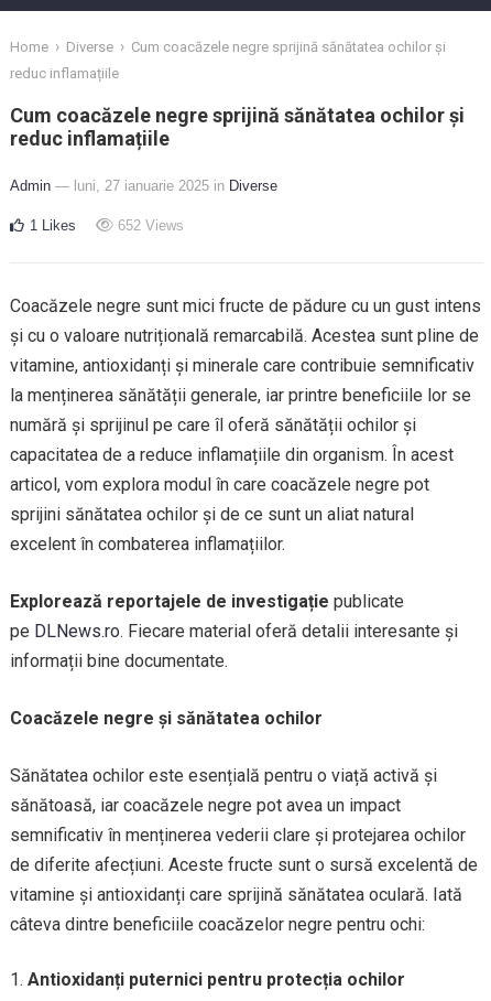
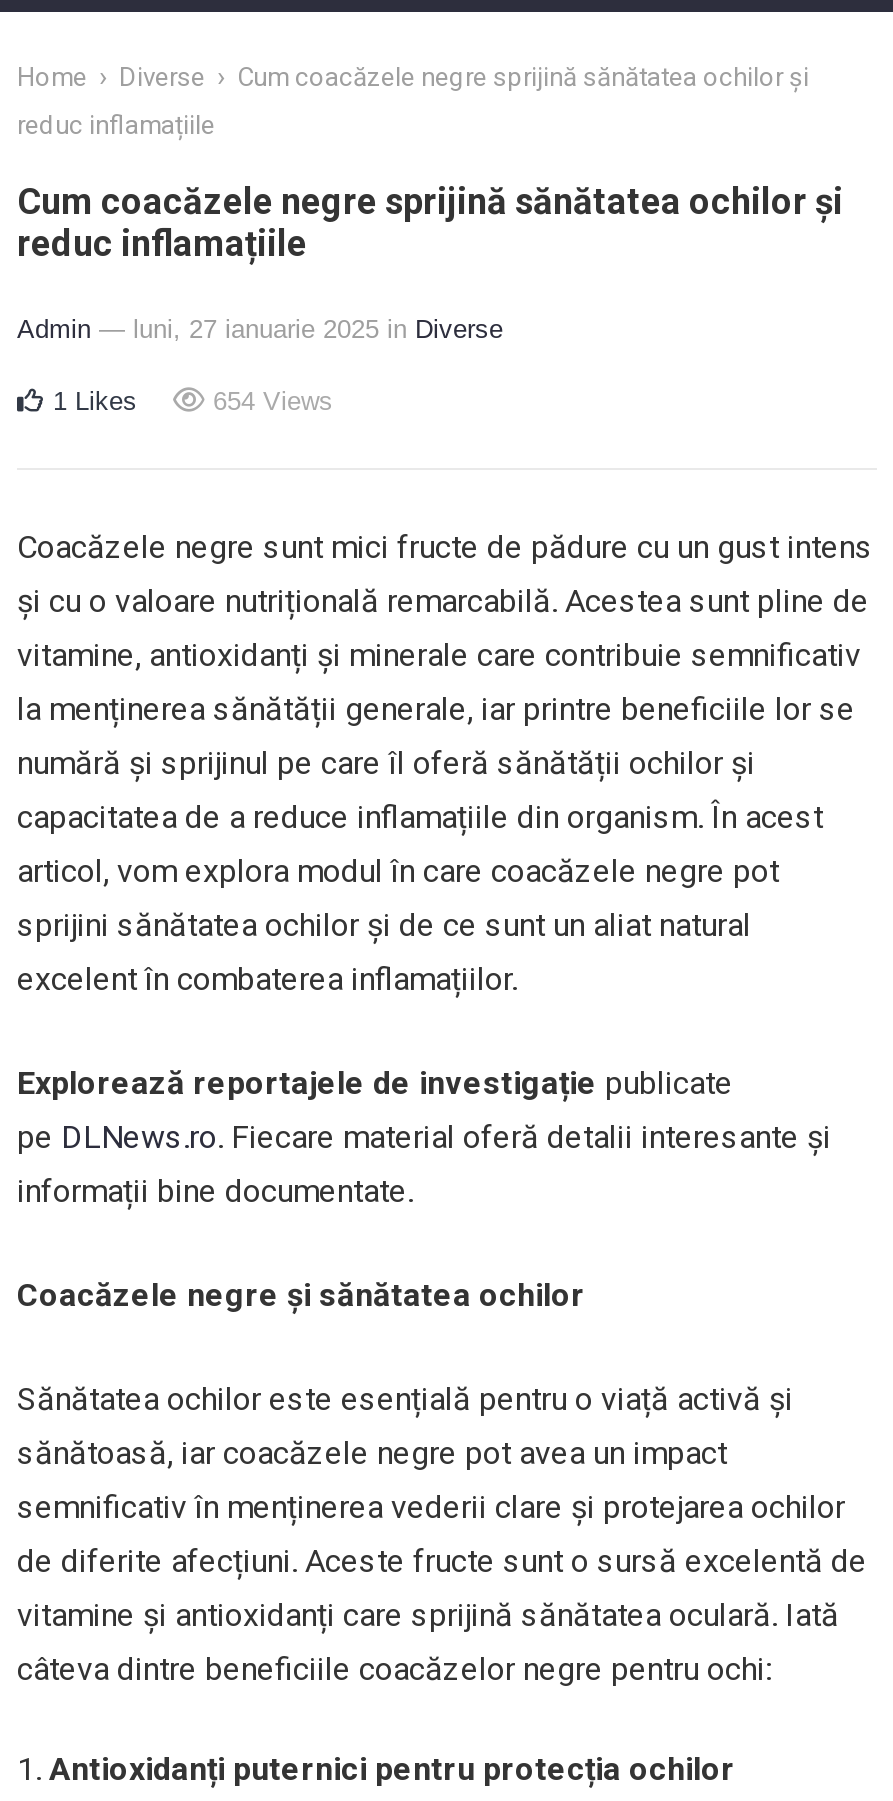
[118,217,184,234] 652 Views -> [213,386,333,416] 654 Views

